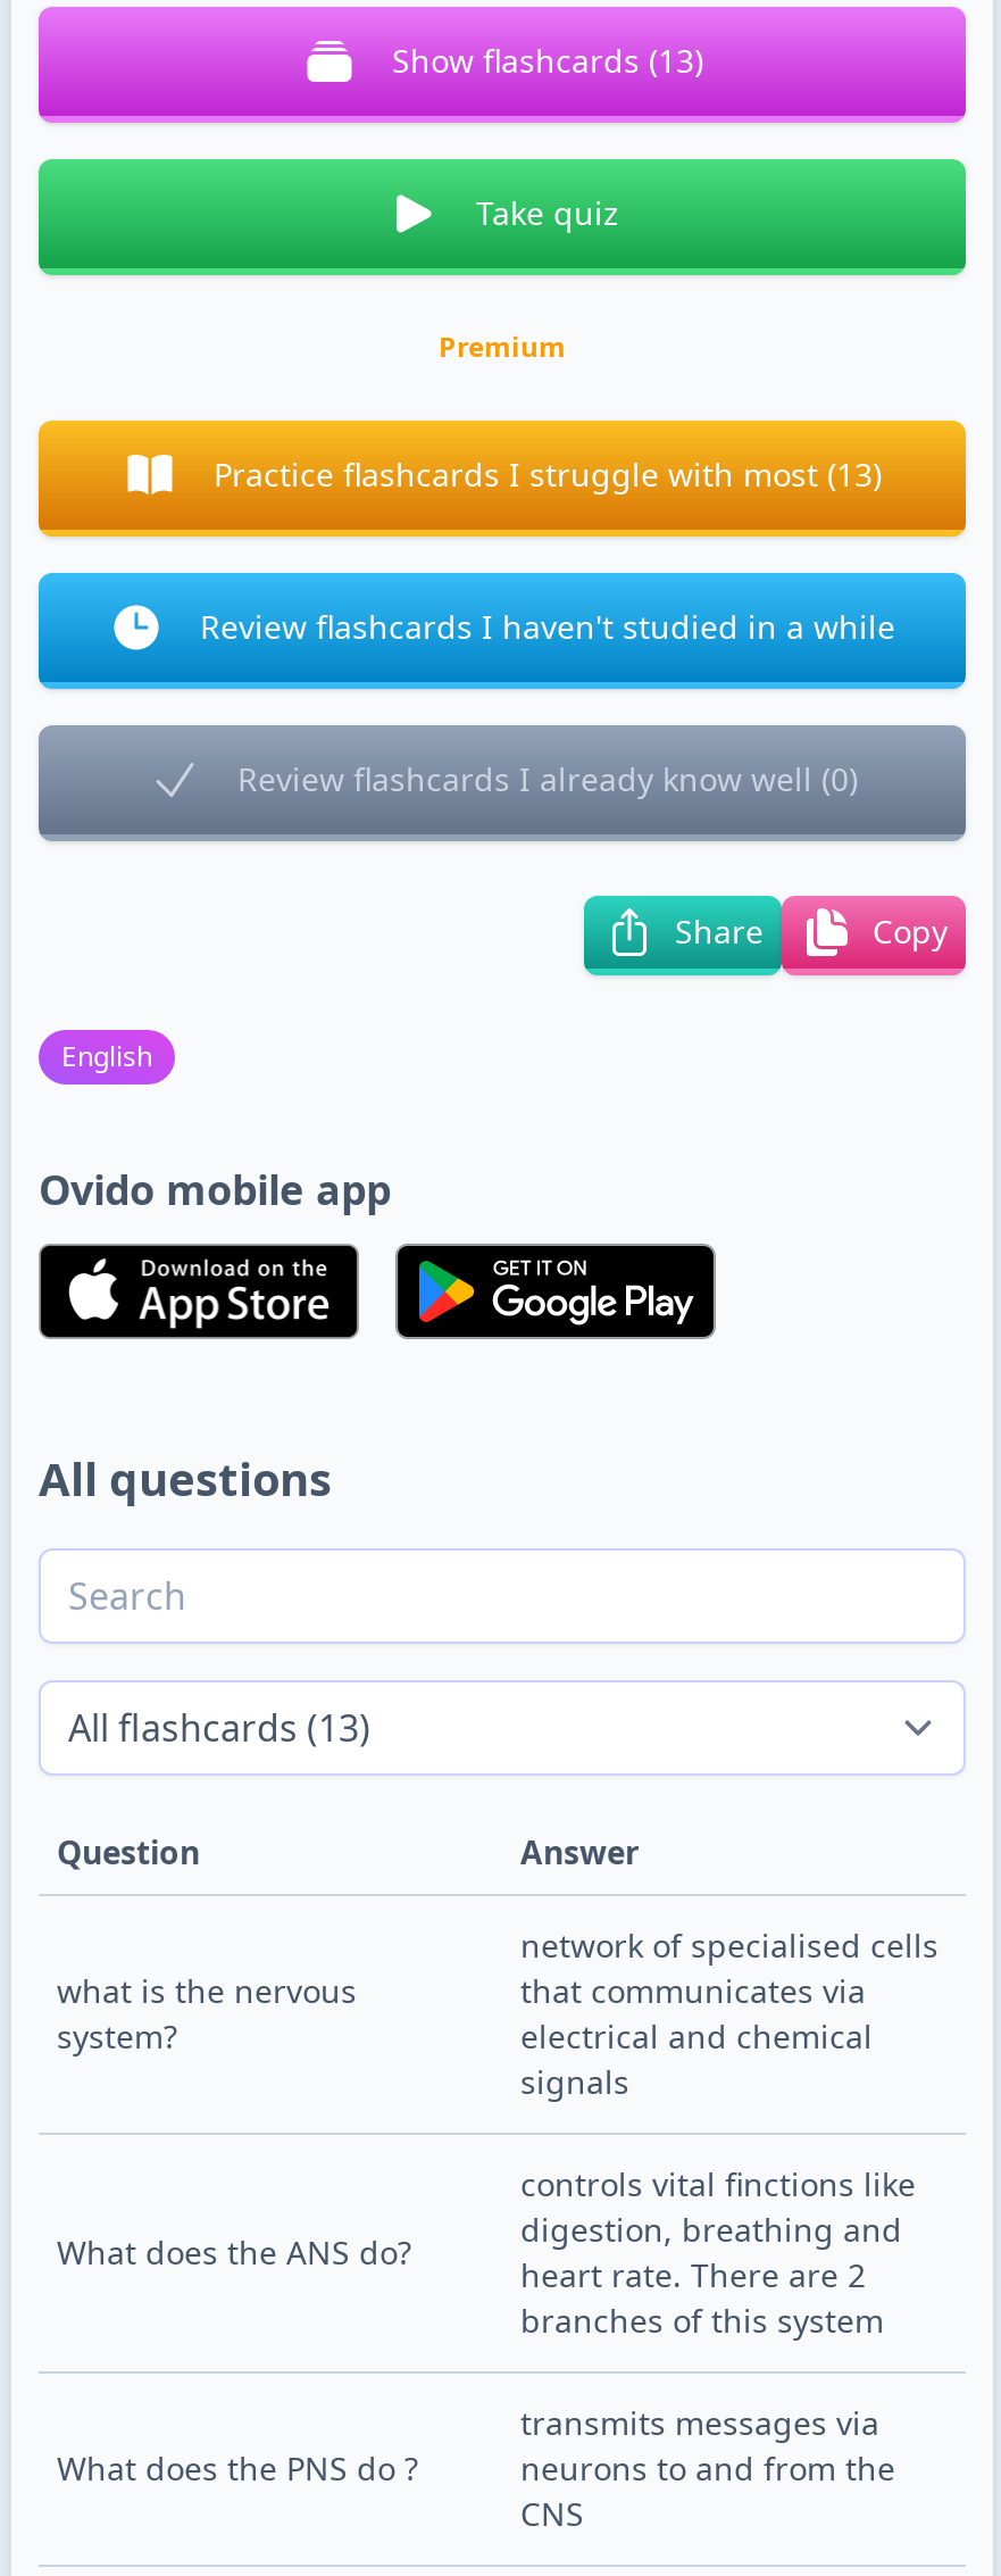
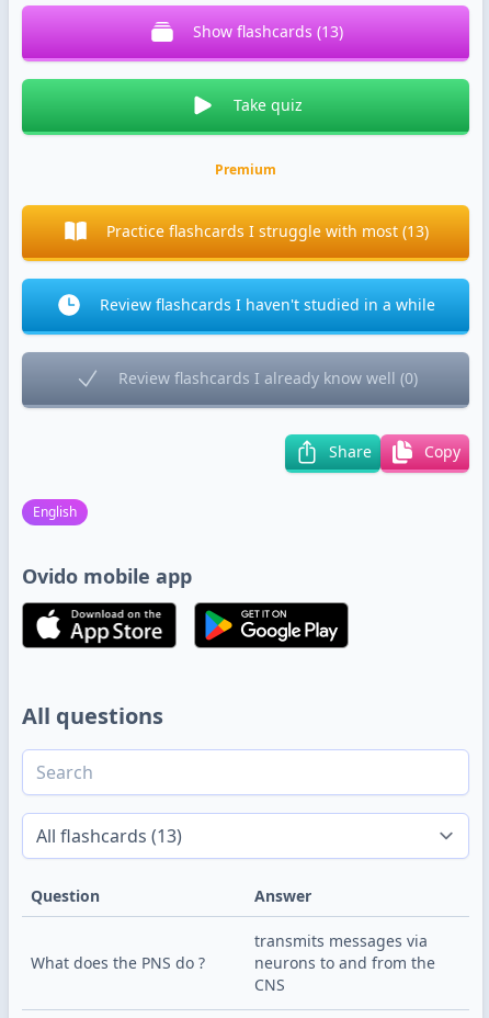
[520,1923,939,2103] network of specialised cells | that communicates via | electrical and chemical | signals -> none
[57,1969,357,2058] what is the nervous | system? -> none
[520,2162,916,2342] controls vital finctions like | digestion, breathing and | heart rate. There are 2 | branches of this system -> none
[57,2230,411,2274] What does the ANS do? -> none

